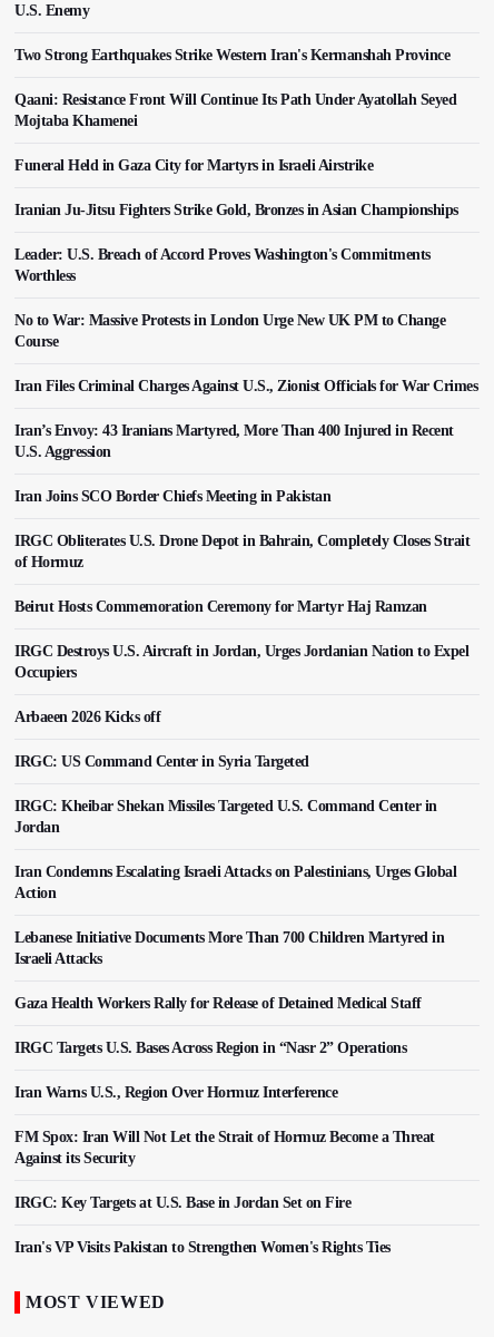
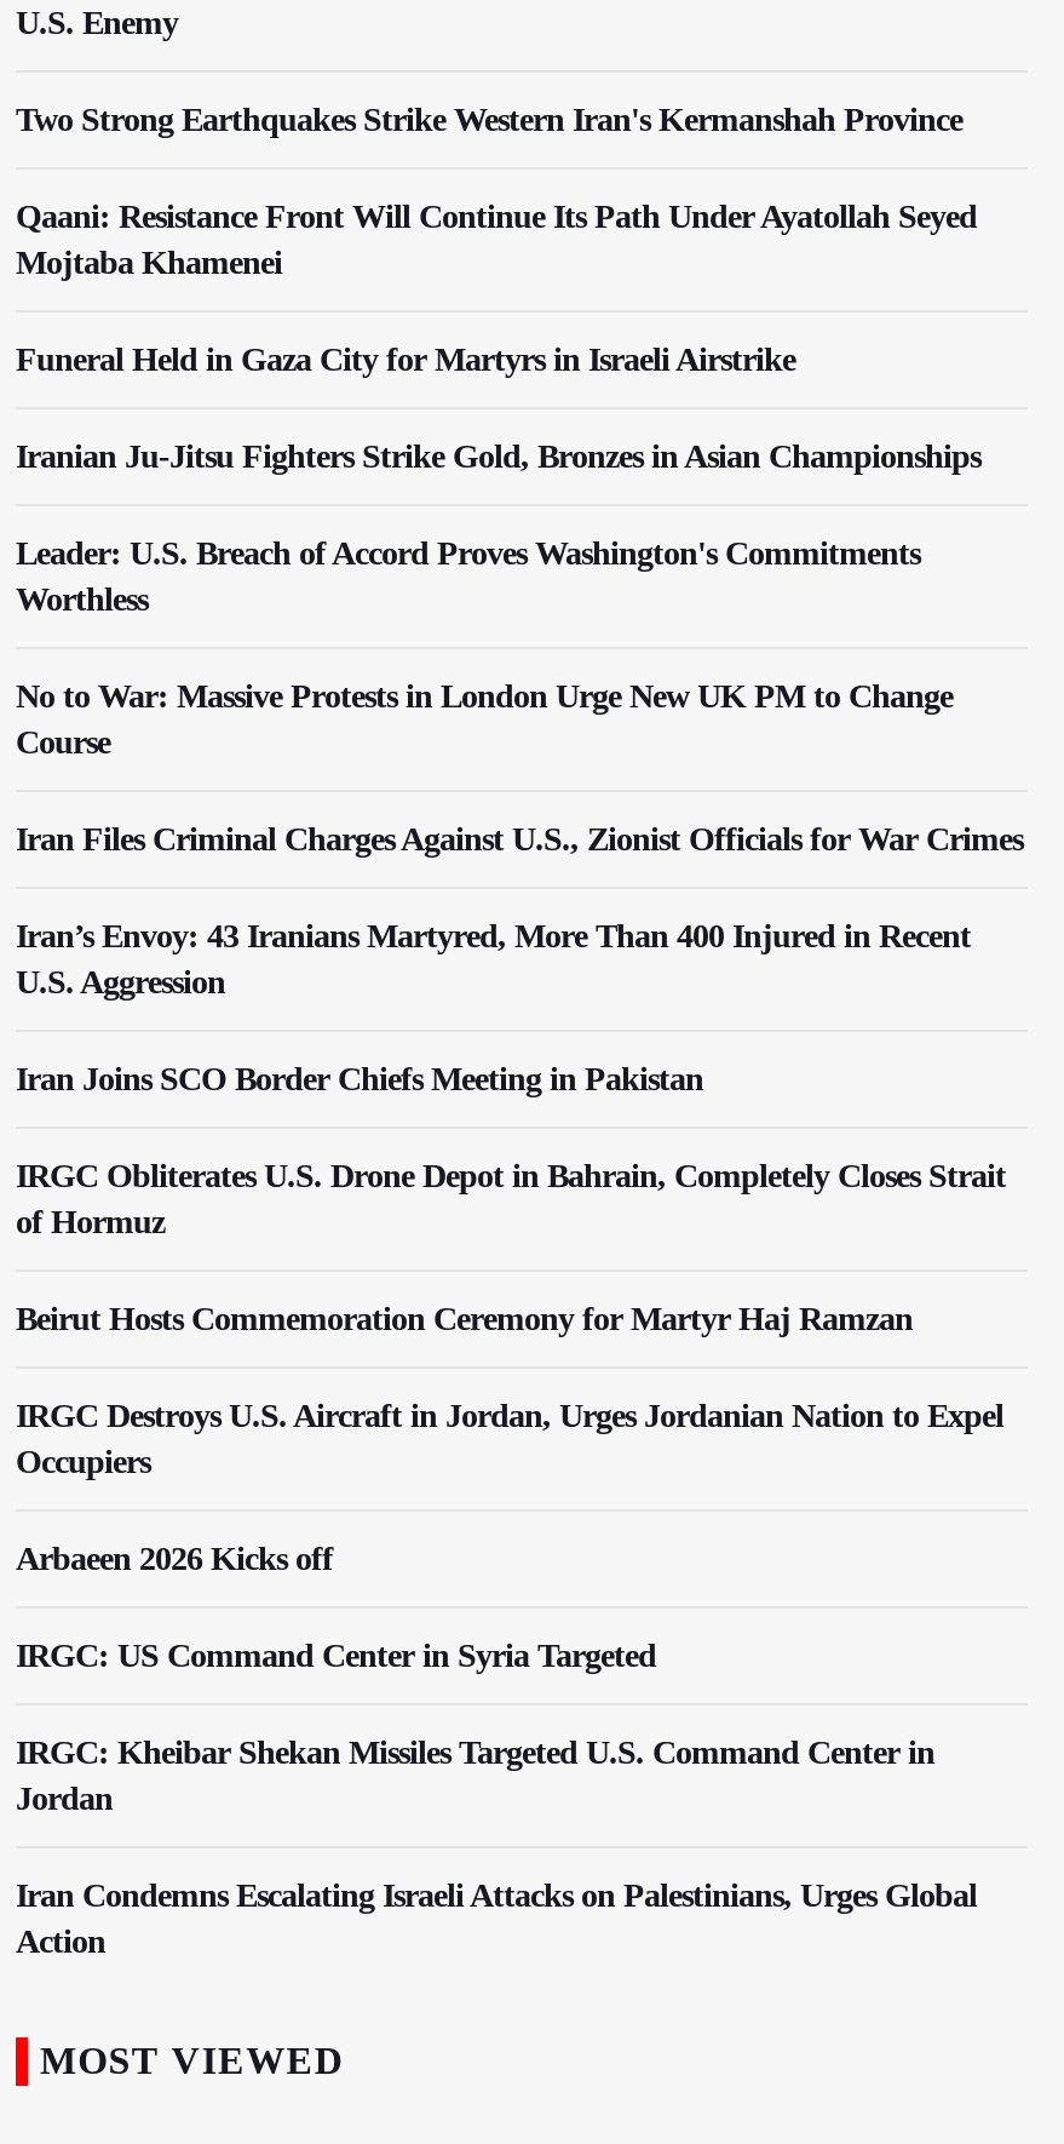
[14,929,444,1256] Lebanese Initiative Documents More Than 700 Children Martyred in | Israeli Attacks | Gaza Health Workers Rally for Release of Detained Medical Staff | IRGC Targets U.S. Bases Across Region in “Nasr 2” Operations | Iran Warns U.S., Region Over Hormuz Interference | FM Spox: Iran Will Not Let the Strait of Hormuz Become a Threat | Against its Security | IRGC: Key Targets at U.S. Base in Jordan Set on Fire | Iran's VP Visits Pakistan to Strengthen Women's Rights Ties -> none

